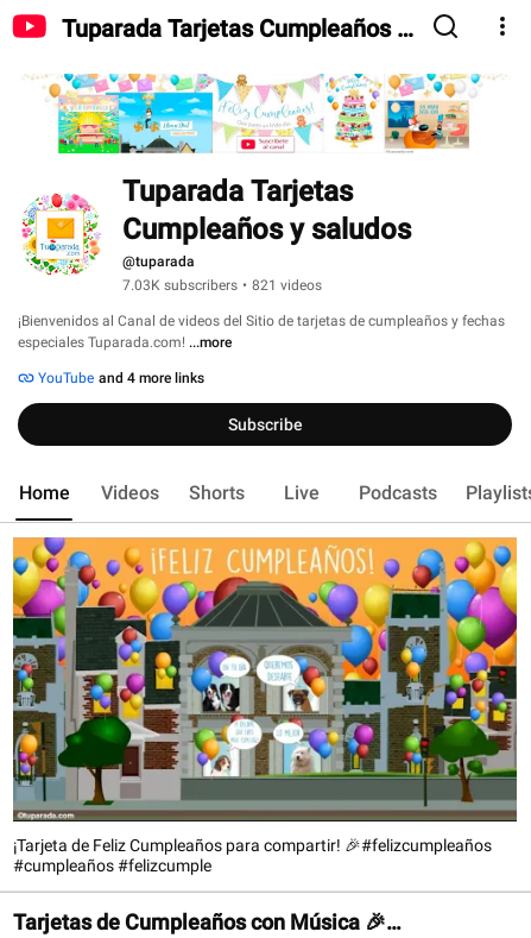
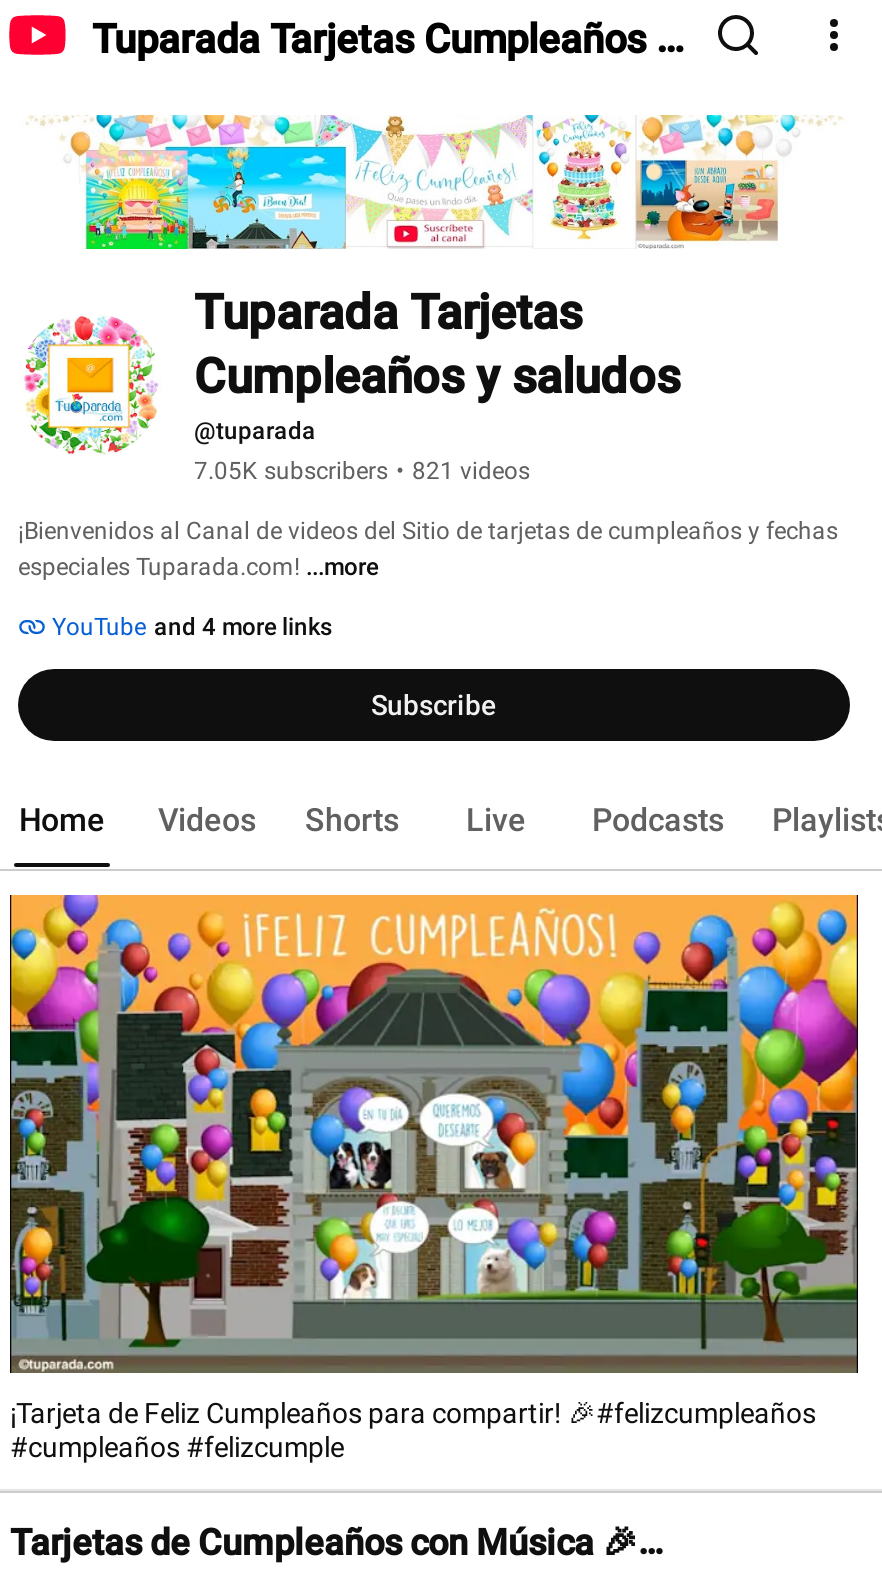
[122,277,322,294] 7.03K subscribers • 821 videos -> [194,457,530,485] 7.05K subscribers • 821 videos

